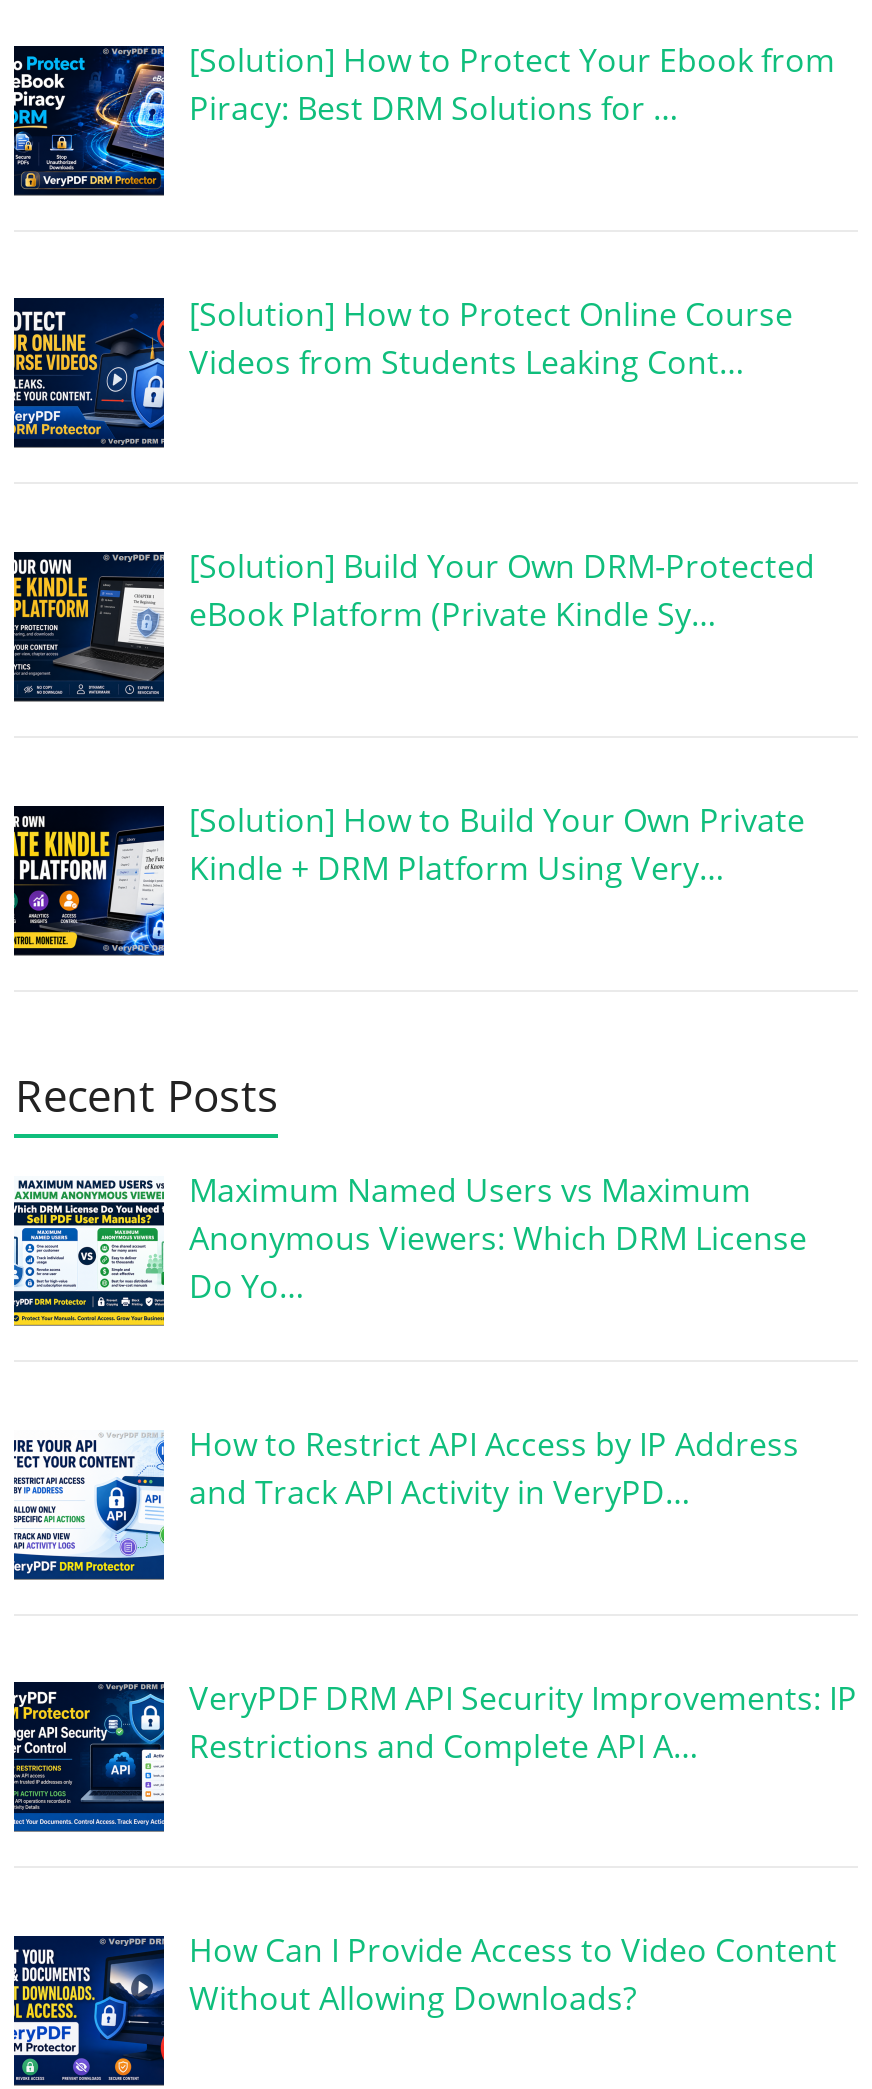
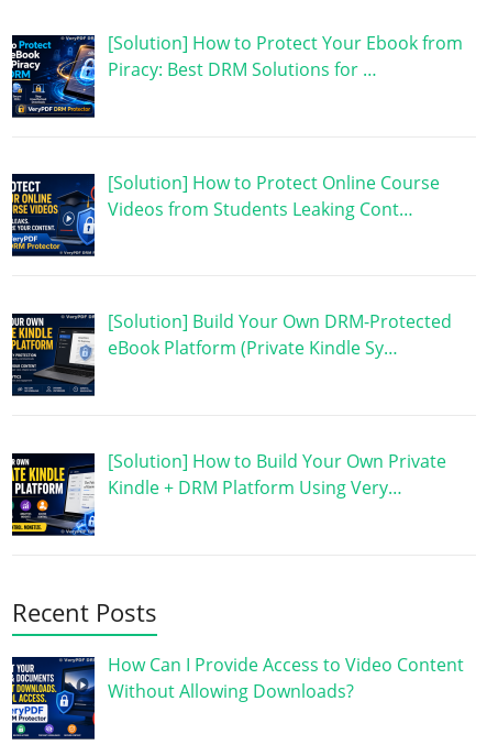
[14,1168,807,1328] [image] | Maximum Named Users vs Maximum | Anonymous Viewers: Which DRM License | Do Yo… -> none
[12,1422,799,1582] [image] | How to Restrict API Access by IP Address | and Track API Activity in VeryPD… -> none
[12,1675,857,1834] [image] | VeryPDF DRM API Security Improvements: IP | Restrictions and Complete API A… -> none

